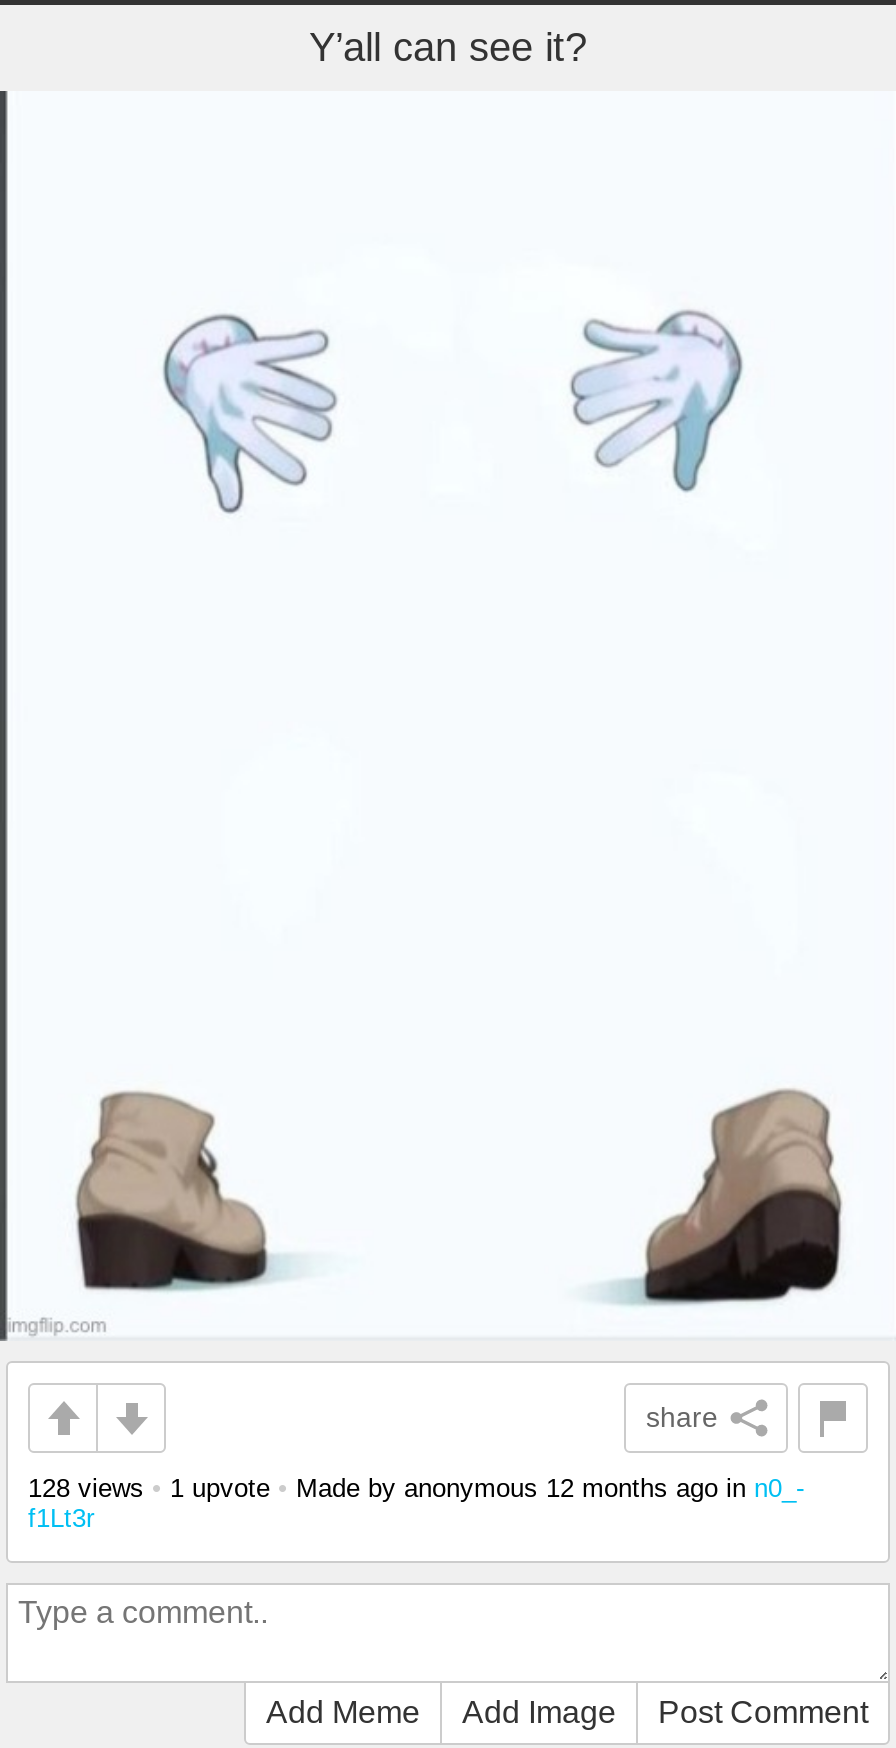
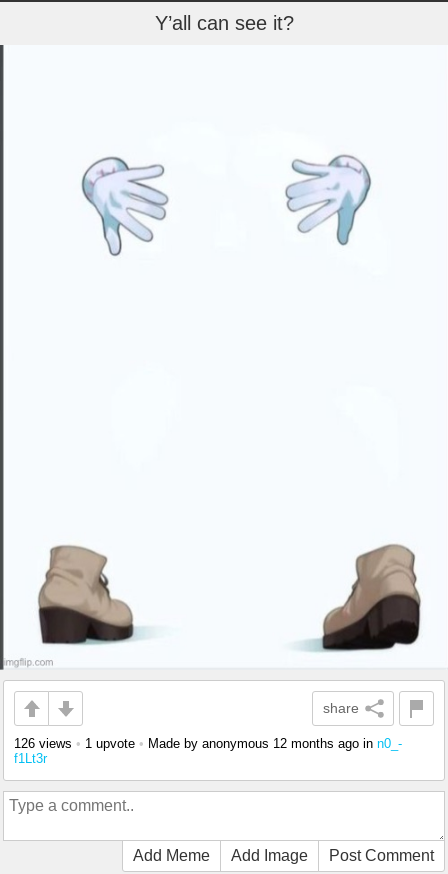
[28,1474,804,1504] 128 views • 1 upvote • Made by anonymous 12 months ago in n0_- -> [14,736,402,751] 126 views • 1 upvote • Made by anonymous 12 months ago in n0_-

